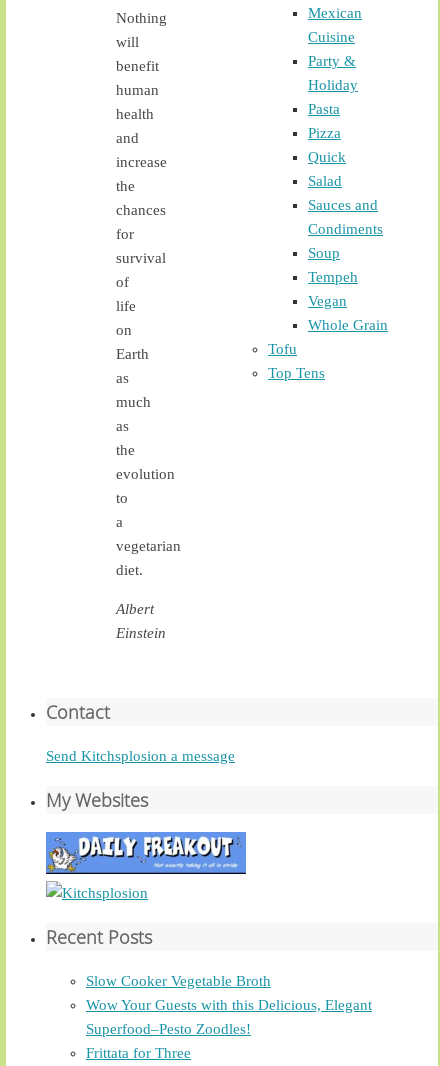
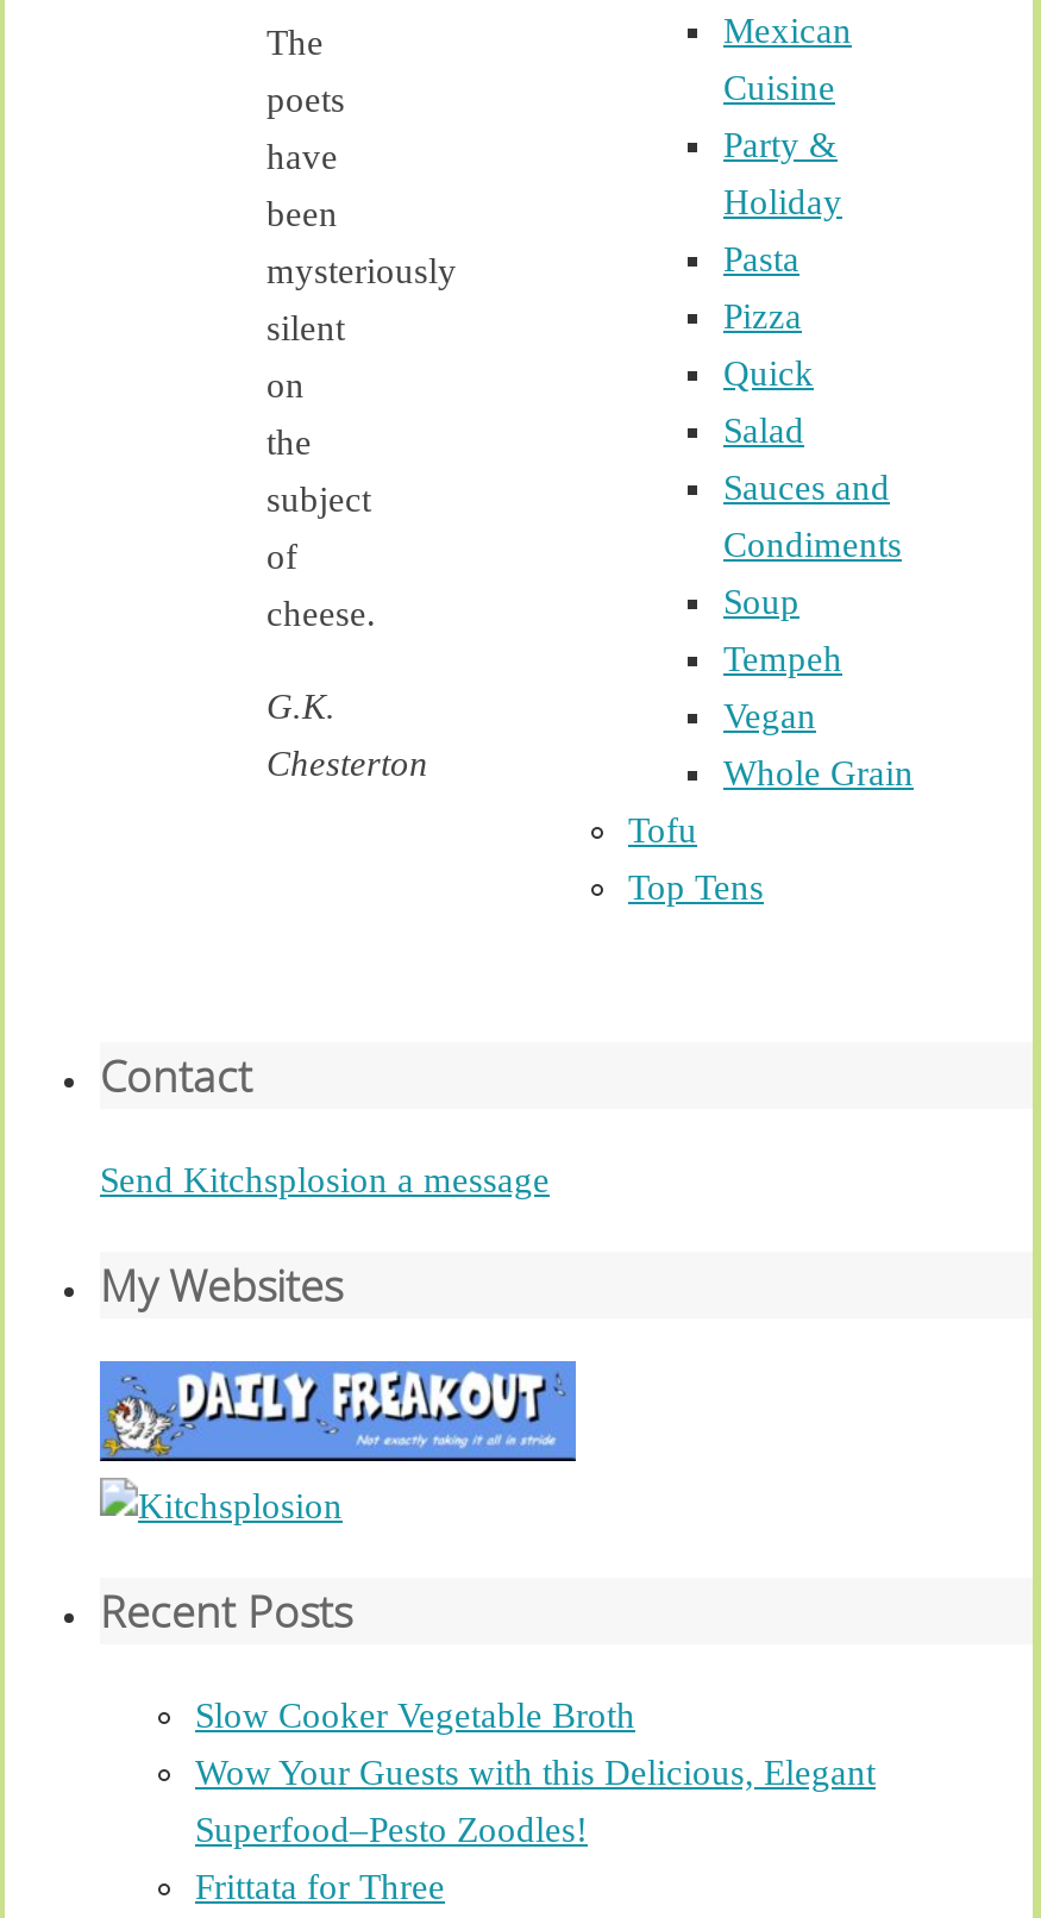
[116,10,167,26] Nothing -> [266,24,324,62] The
[116,34,139,50] will -> [266,81,345,119] poets
[116,58,159,74] benefit -> [266,138,338,176] have
[116,82,159,98] human -> [266,195,338,233] been
[116,106,154,122] health -> [266,252,457,291] mysteriously
[116,130,139,146] and -> [266,310,345,348] silent
[116,154,167,170] increase -> [266,367,305,405] on
[116,202,166,266] chances | for | survival -> [266,481,371,519] subject
[116,298,181,641] life | on | Earth | as | much | as | the | evolution | to | a | vegetarian | diet. | Albert | Einstein -> [266,595,428,783] cheese. | G.K. | Chesterton

